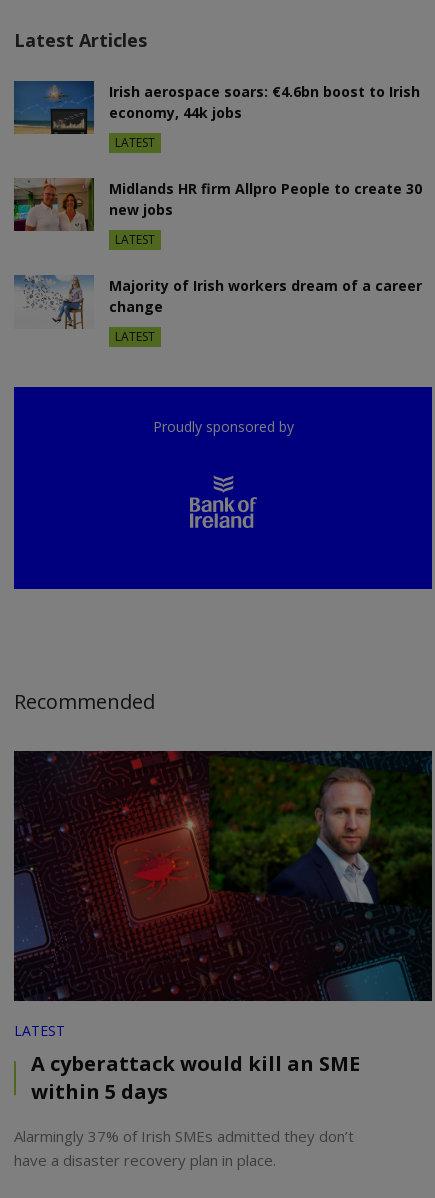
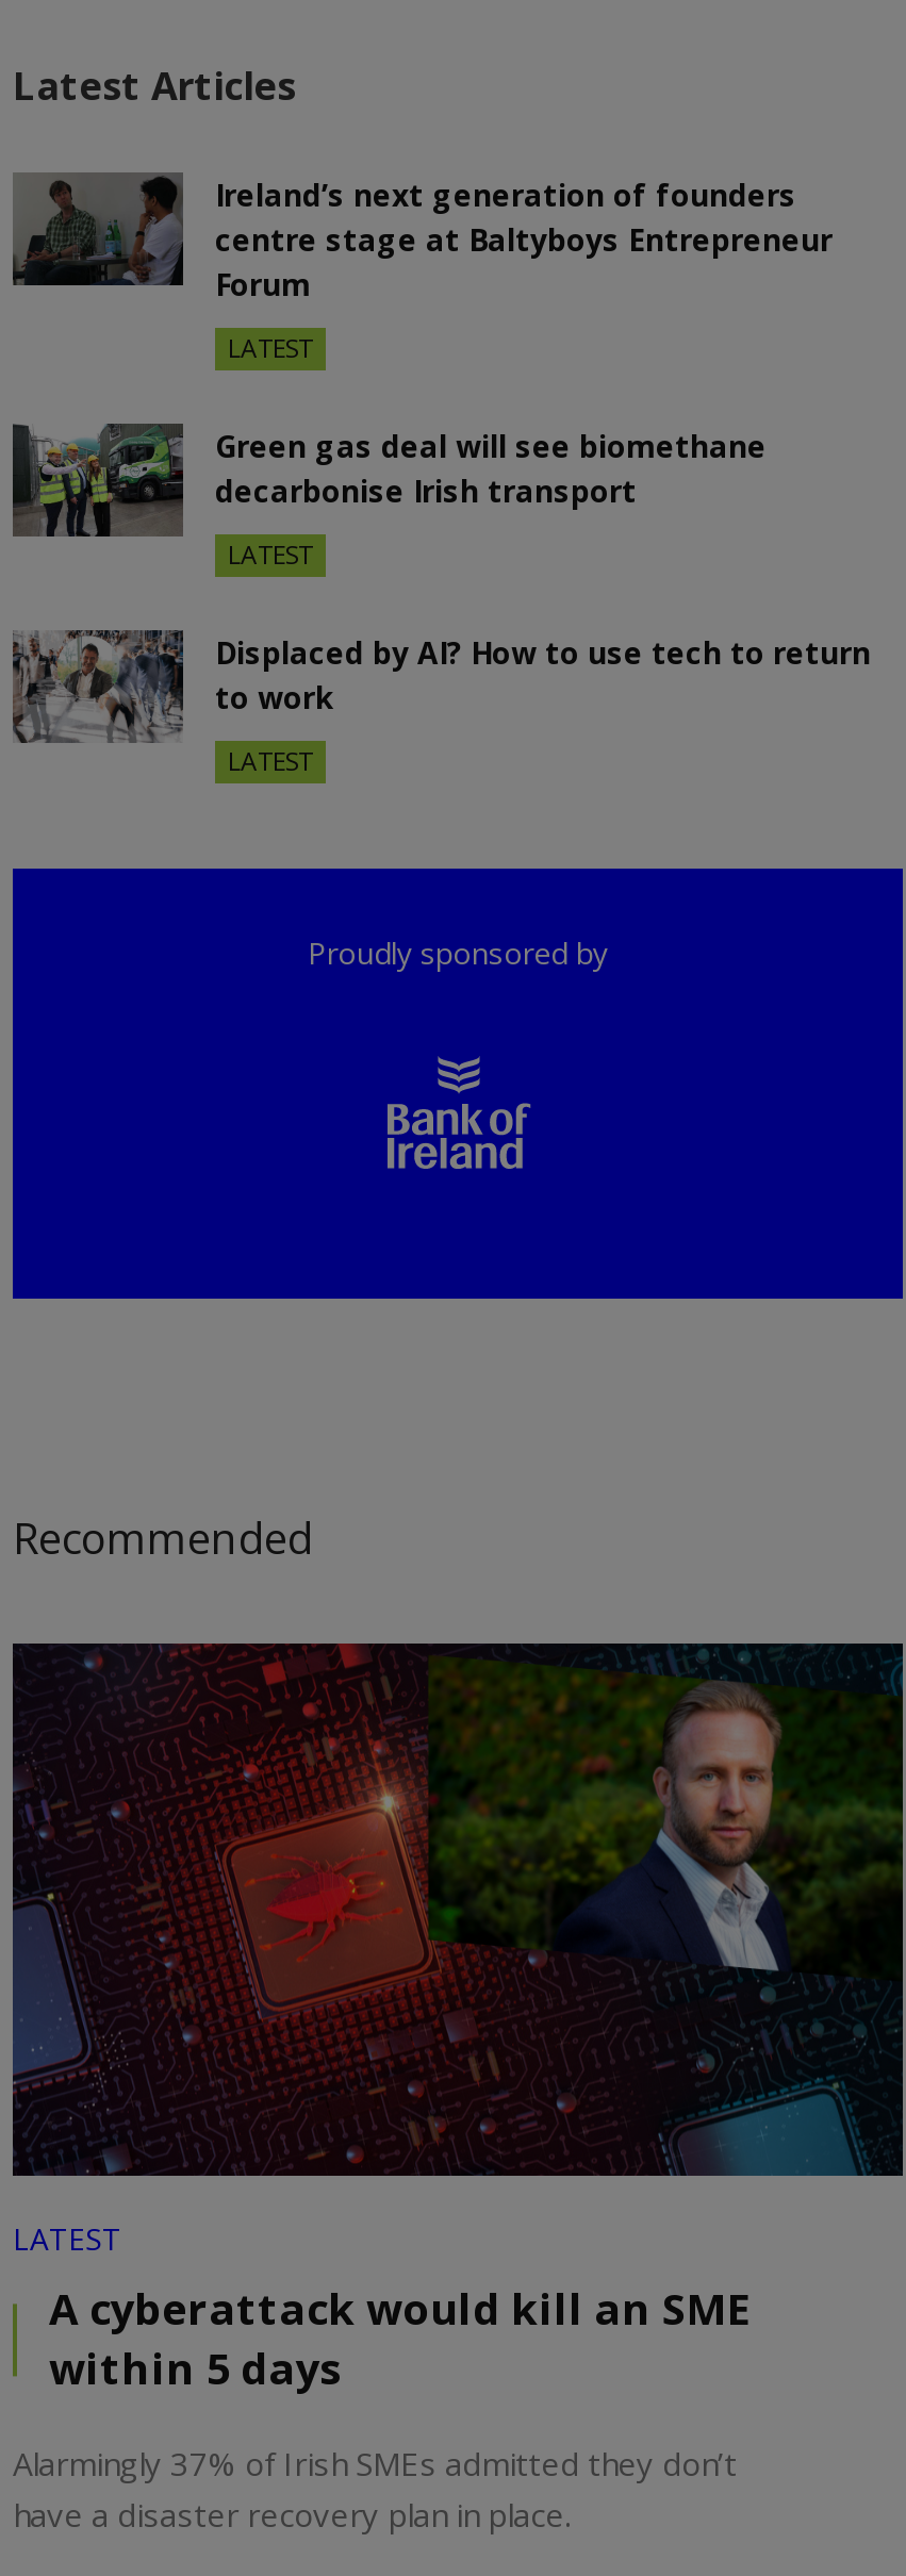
[13,80,420,135] [image] | Irish aerospace soars: €4.6bn boost to Irish | economy, 44k jobs -> [11,172,833,304] [image] | Ireland’s next generation of founders | centre stage at Baltyboys Entrepreneur | Forum
[13,178,422,231] [image] | Midlands HR firm Allpro People to create 30 | new jobs -> [13,422,767,539] [image] | Green gas deal will see biomethane | decarbonise Irish transport
[14,275,422,329] [image] | Majority of Irish workers dream of a career | change -> [11,628,871,745] [image] | Displaced by AI? How to use tech to return | to work

